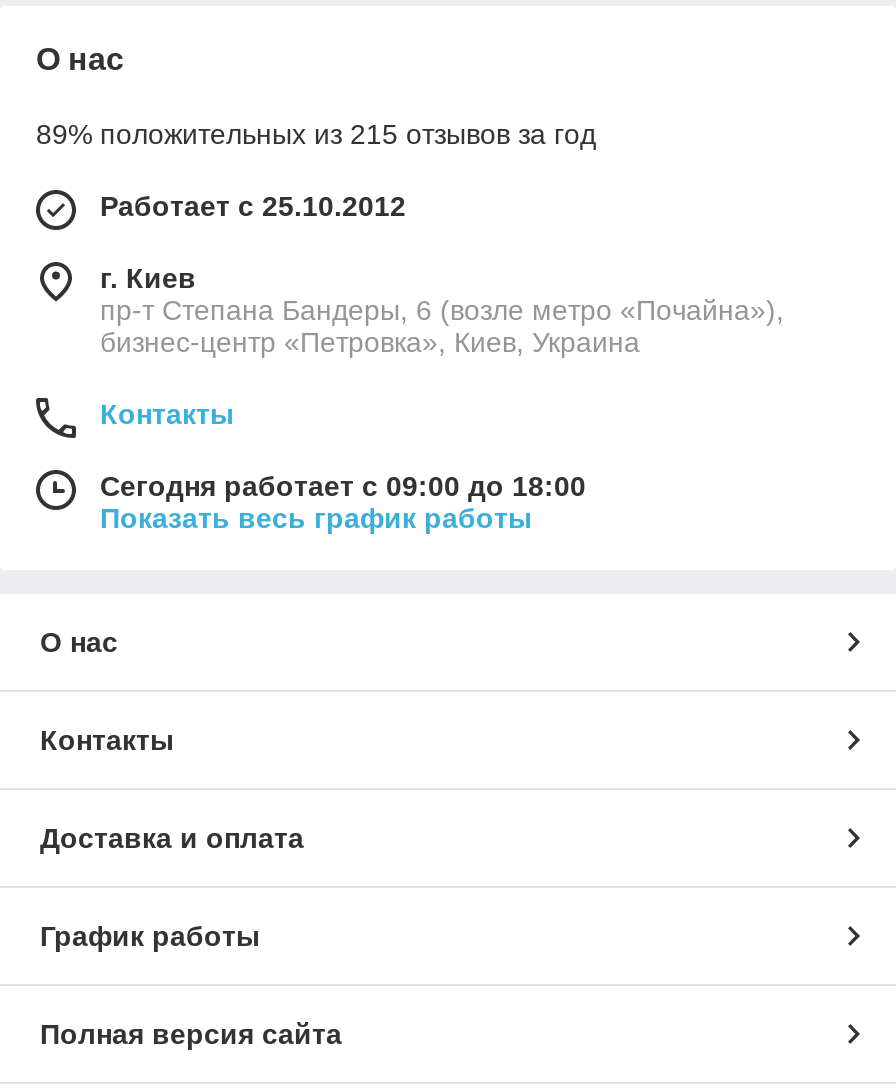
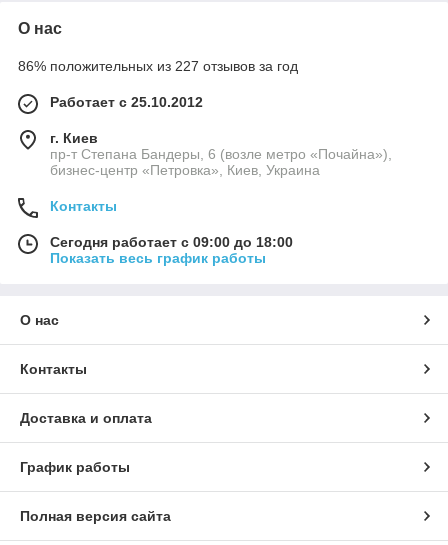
[36,119,596,151] 89% положительных из 215 отзывов за год -> [18,58,298,74] 86% положительных из 227 отзывов за год

